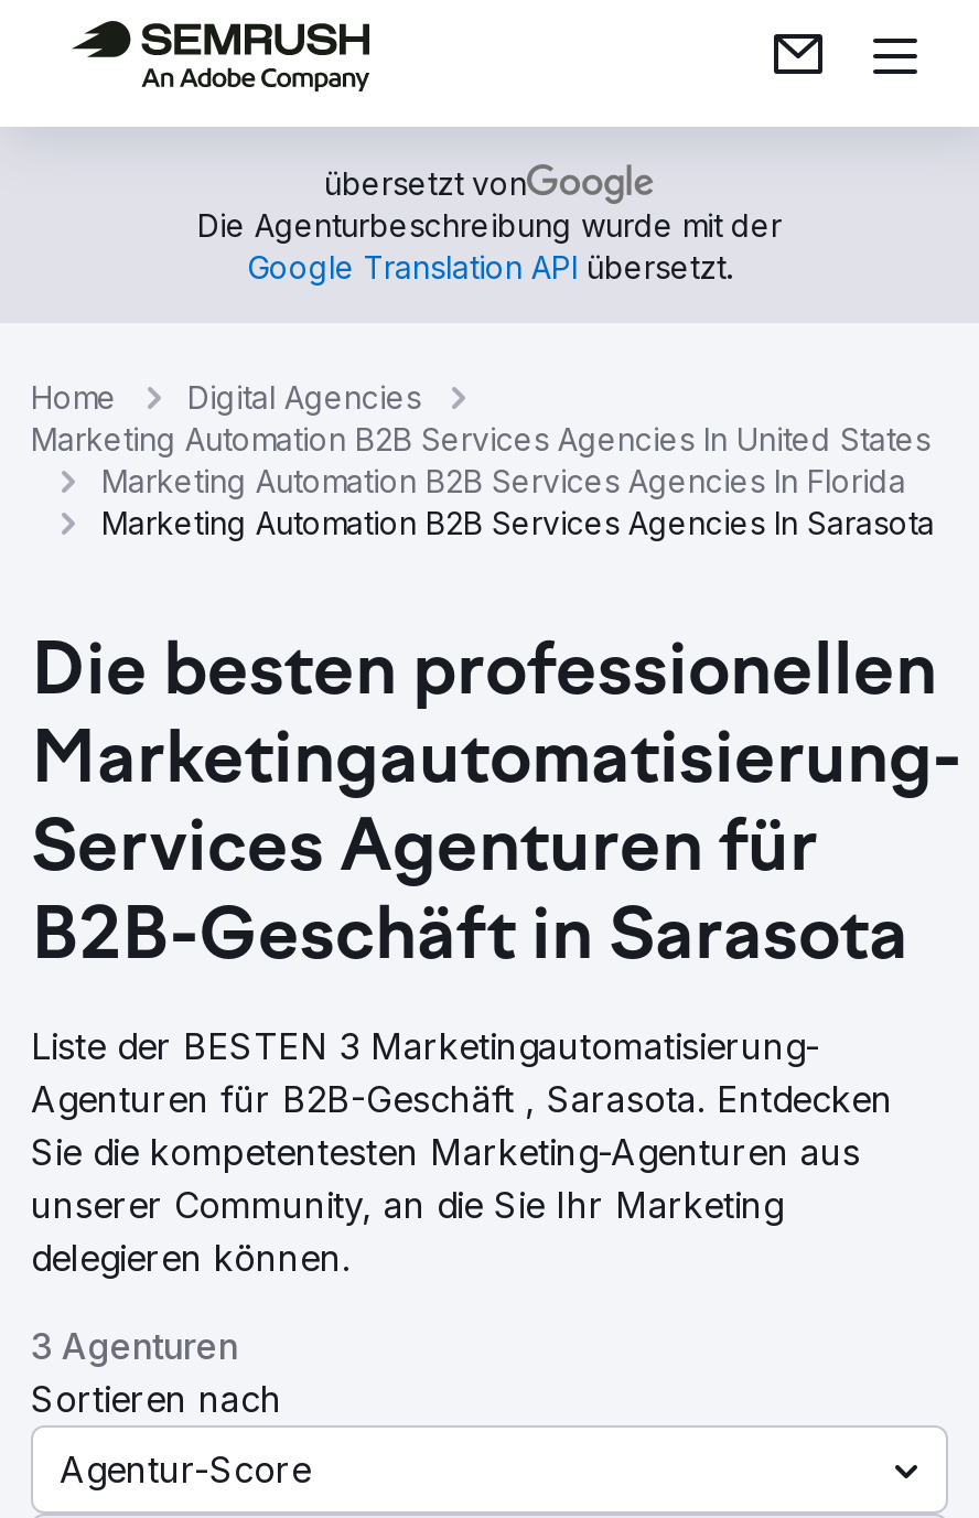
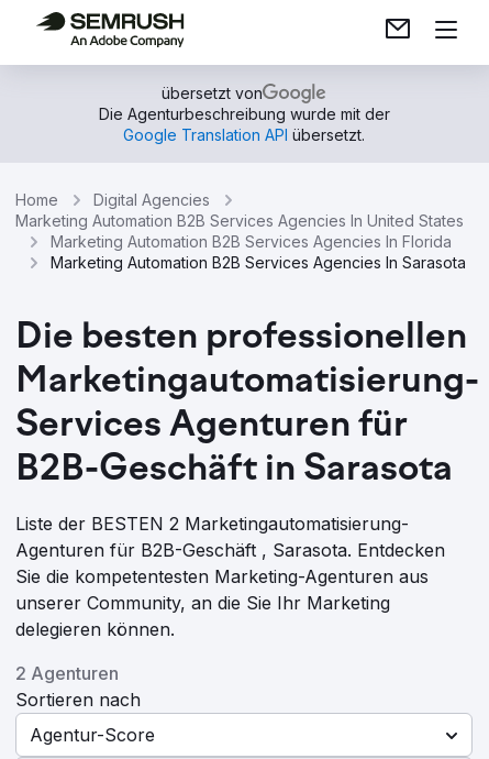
[31,1024,820,1068] Liste der BESTEN 3 Marketingautomatisierung- -> [15,513,409,535] Liste der BESTEN 2 Marketingautomatisierung-
[31,1324,238,1368] 3 Agenturen -> [15,662,119,684] 2 Agenturen

